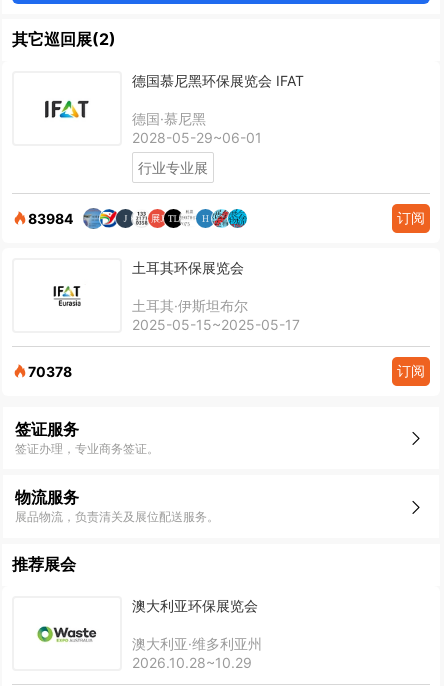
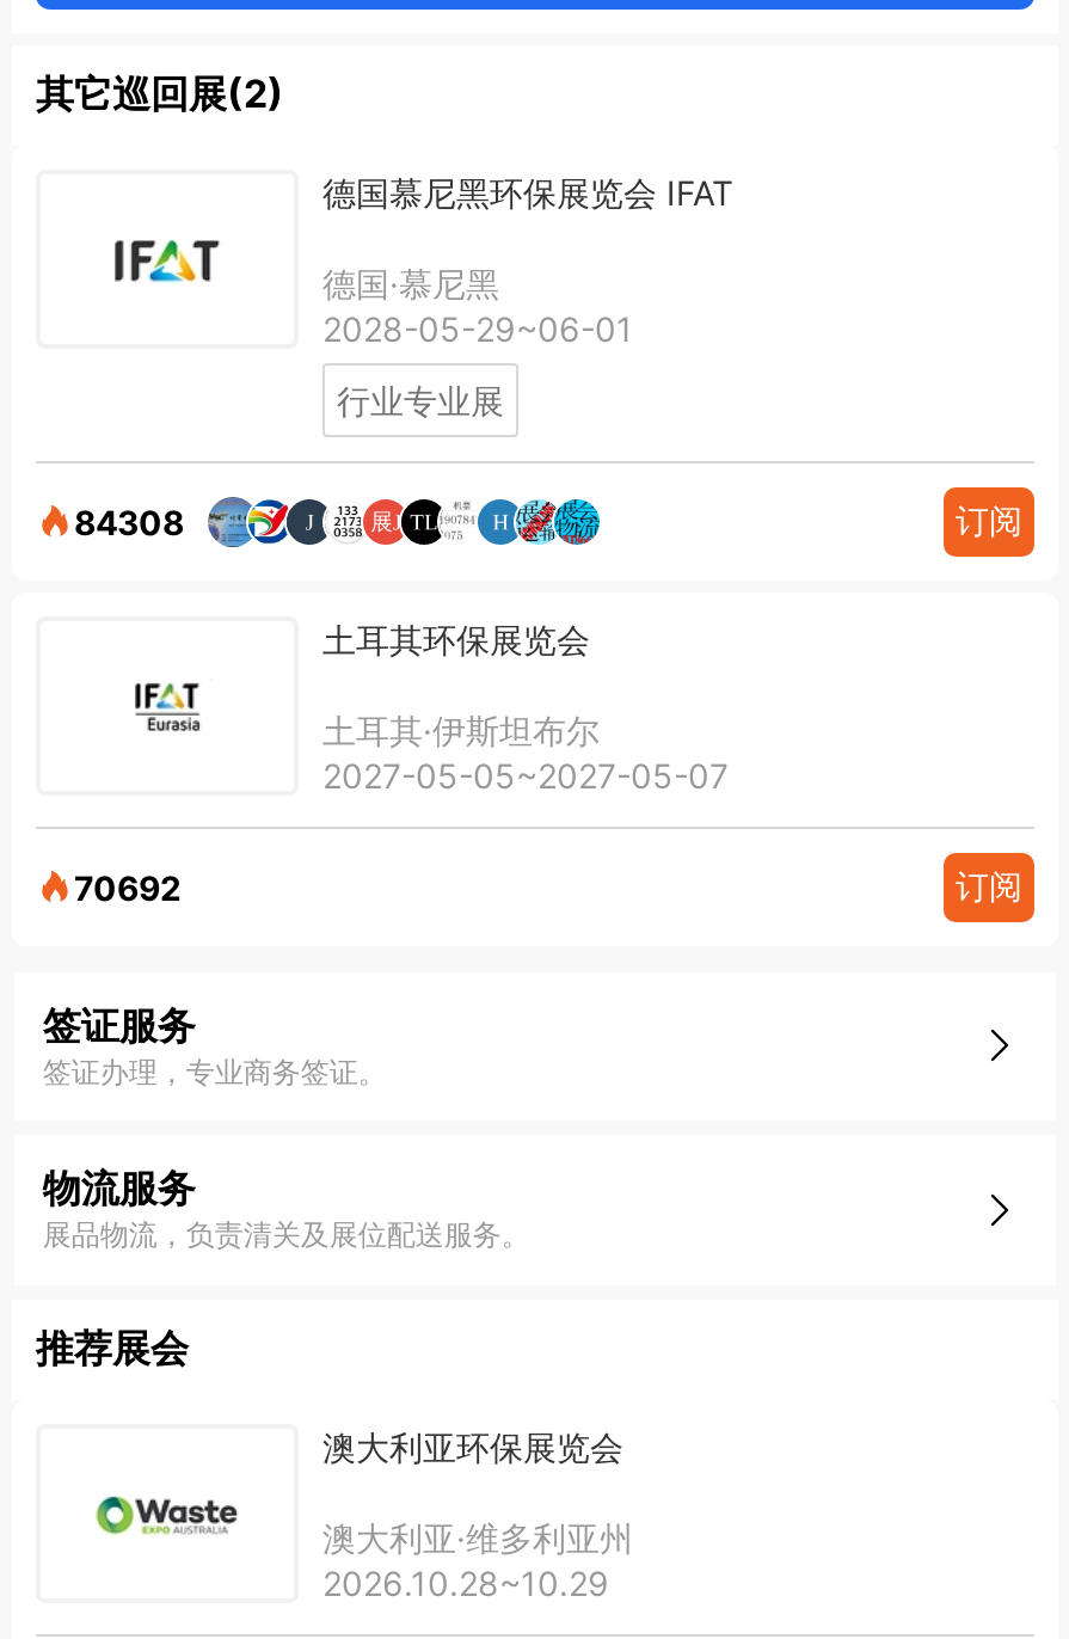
[28,210,73,227] 83984 -> [74,501,184,541] 84308
[132,316,300,333] 2025-05-15~2025-05-17 -> [322,754,729,795] 2027-05-05~2027-05-07
[28,363,72,380] 70378 -> [74,866,182,907] 70692

